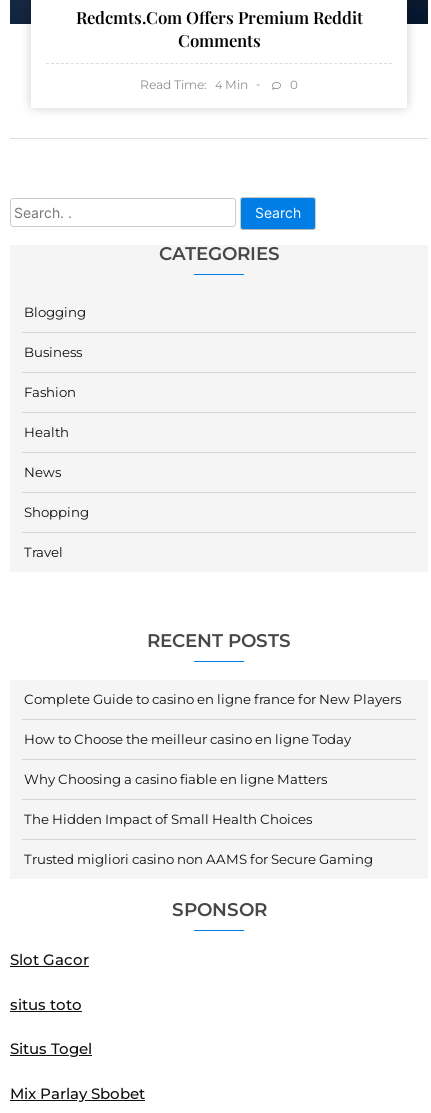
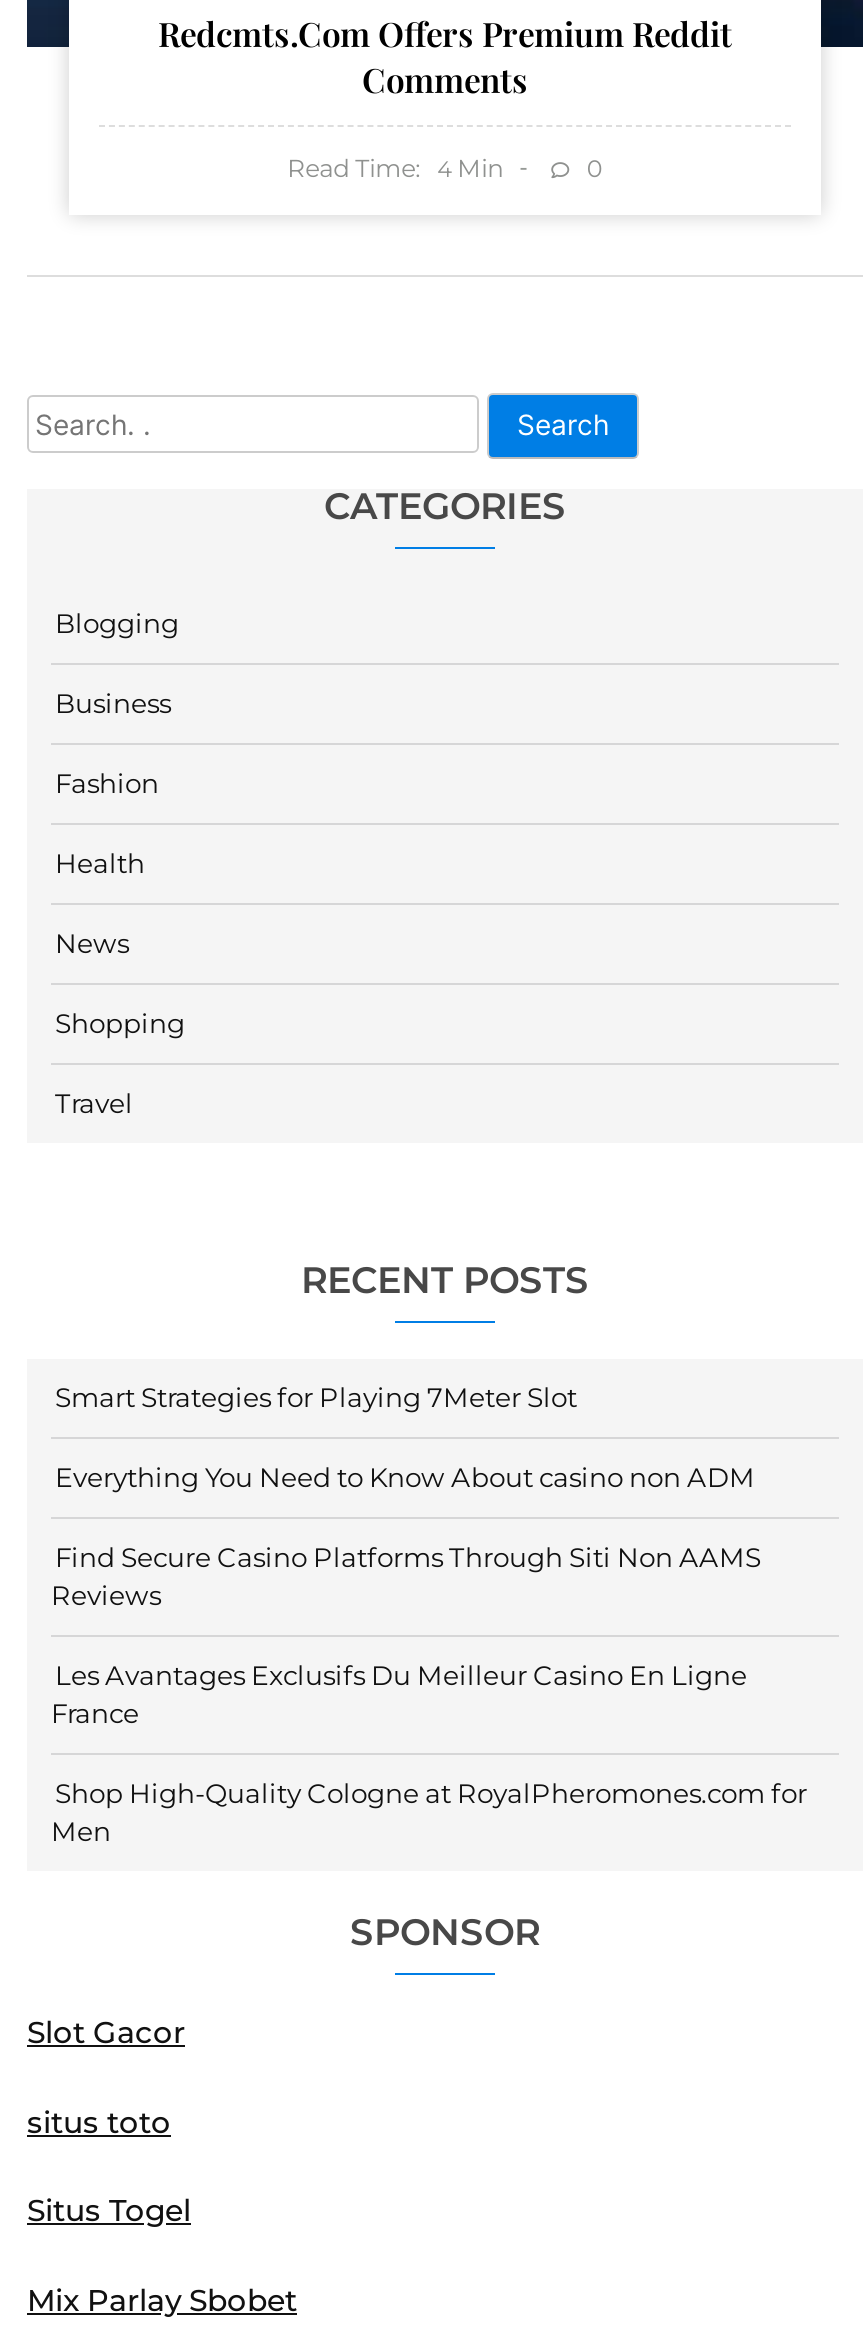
[24,691,401,707] Complete Guide to casino en ligne france for New Players -> [55,1380,577,1412] Smart Strategies for Playing 7Meter Slot
[24,731,351,747] How to Choose the meilleur casino en ligne Today -> [55,1460,755,1492] Everything You Need to Know About casino non ADM
[24,771,327,787] Why Choosing a casino fiable en ligne Matters -> [51,1540,761,1610] Find Secure Casino Platforms Through Siti Non AAMS | Reviews
[24,811,312,827] The Hidden Impact of Small Health Choices -> [51,1658,747,1728] Les Avantages Exclusifs Du Meilleur Casino En Ligne | France
[24,851,373,867] Trusted migliori casino non AAMS for Secure Gaming -> [51,1776,807,1846] Shop High-Quality Cologne at RoyalPheromones.com for | Men

